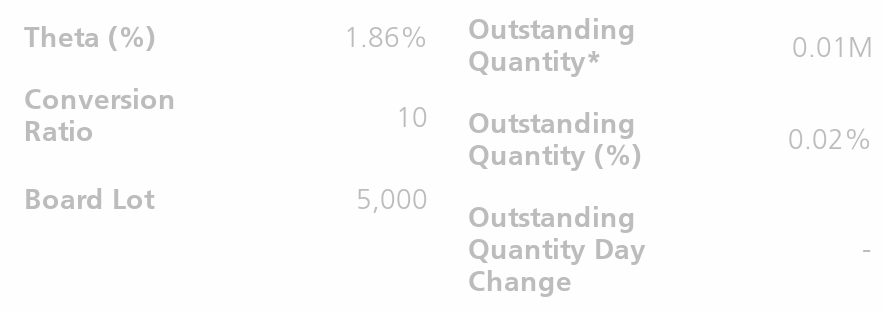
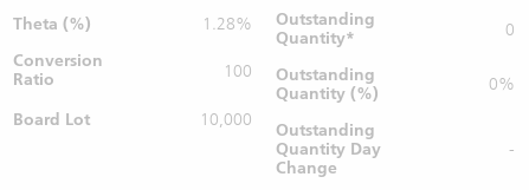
[344,13,636,55] 1.86% Outstanding -> [202,9,375,34] 1.28% Outstanding
[792,30,872,64] 0.01M -> [505,19,515,40] 0
[396,100,636,141] 10 Outstanding -> [224,61,375,85] 100 Outstanding
[788,123,872,157] 0.02% -> [489,74,515,94] 0%
[356,183,428,217] 5,000 -> [200,110,252,130] 10,000

